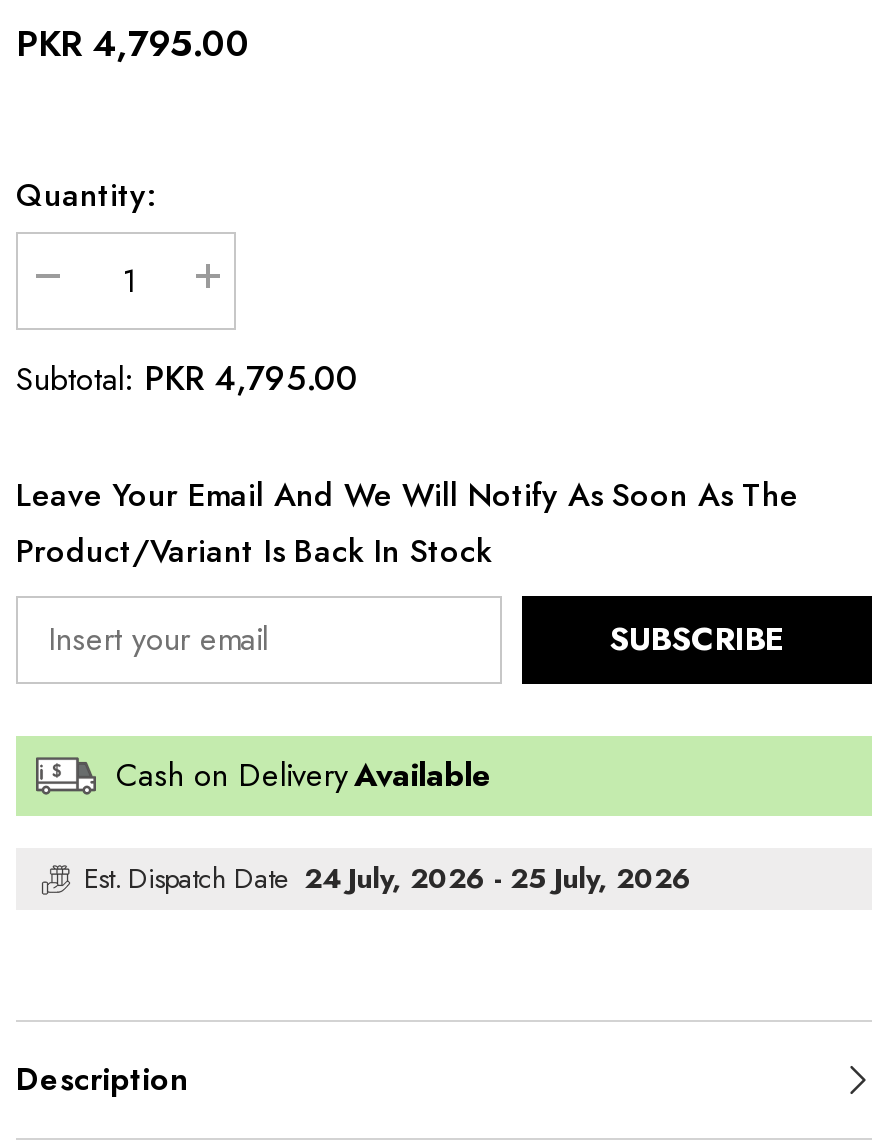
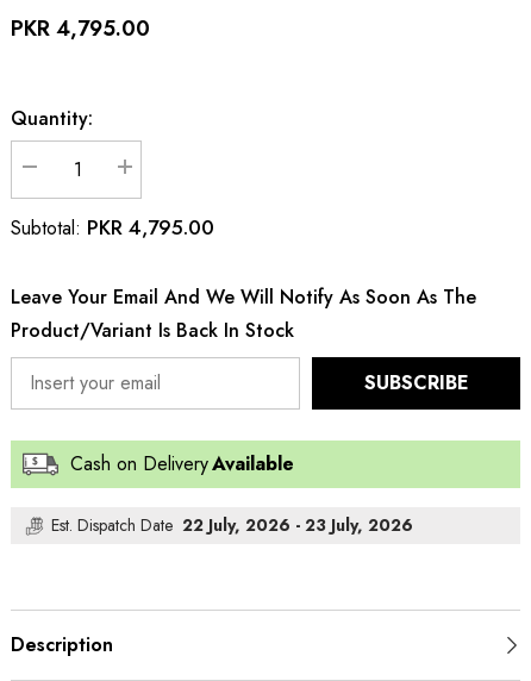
[76,858,692,898] Est. Dispatch Date 24 July, 2026 - 25 July, 2026 -> [46,513,413,537] Est. Dispatch Date 22 July, 2026 - 23 July, 2026

